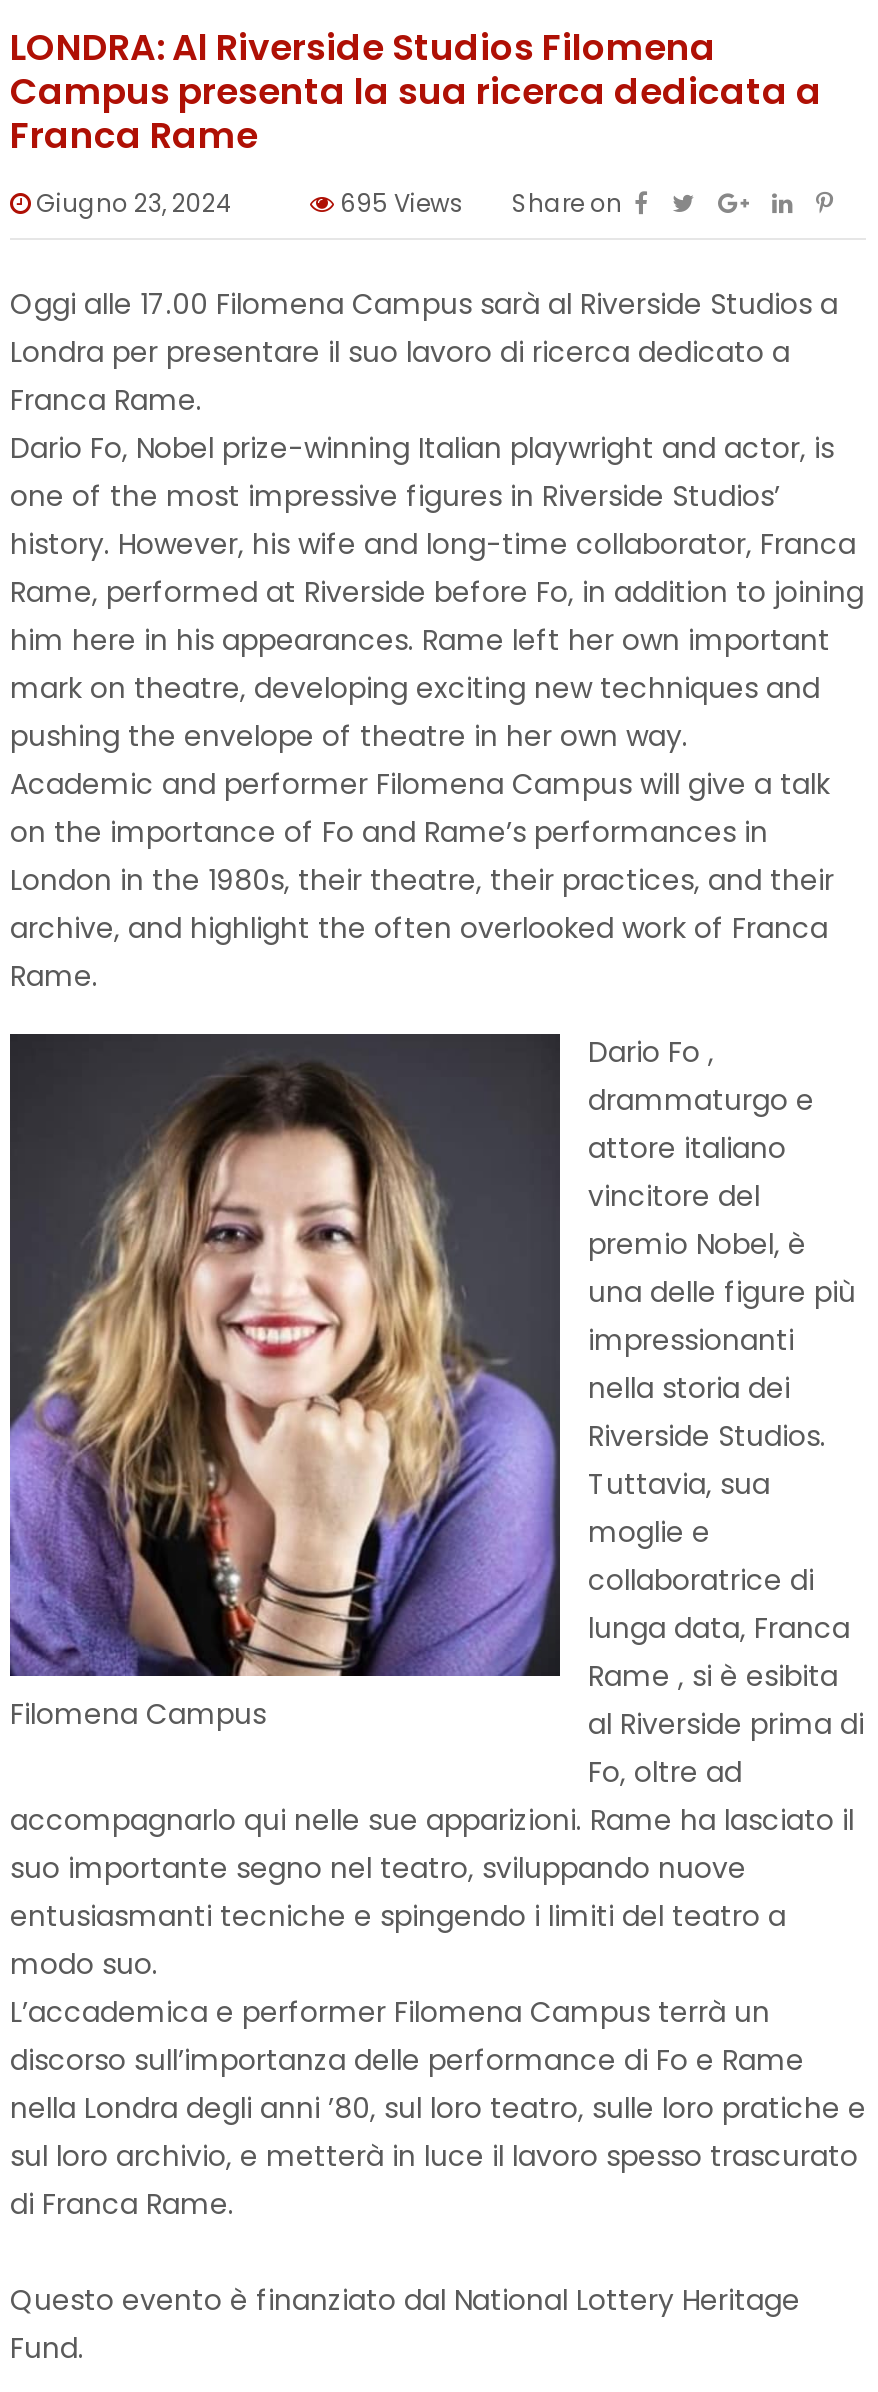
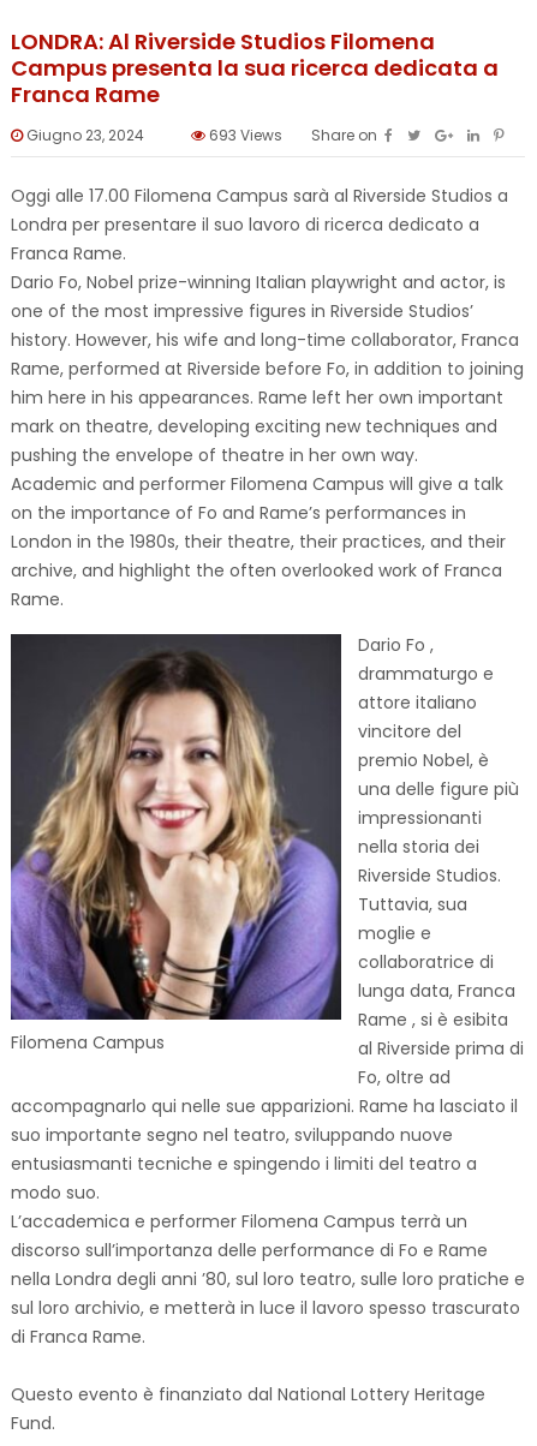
[334,186,622,220] 695 Views Share on -> [205,125,377,145] 693 Views Share on

